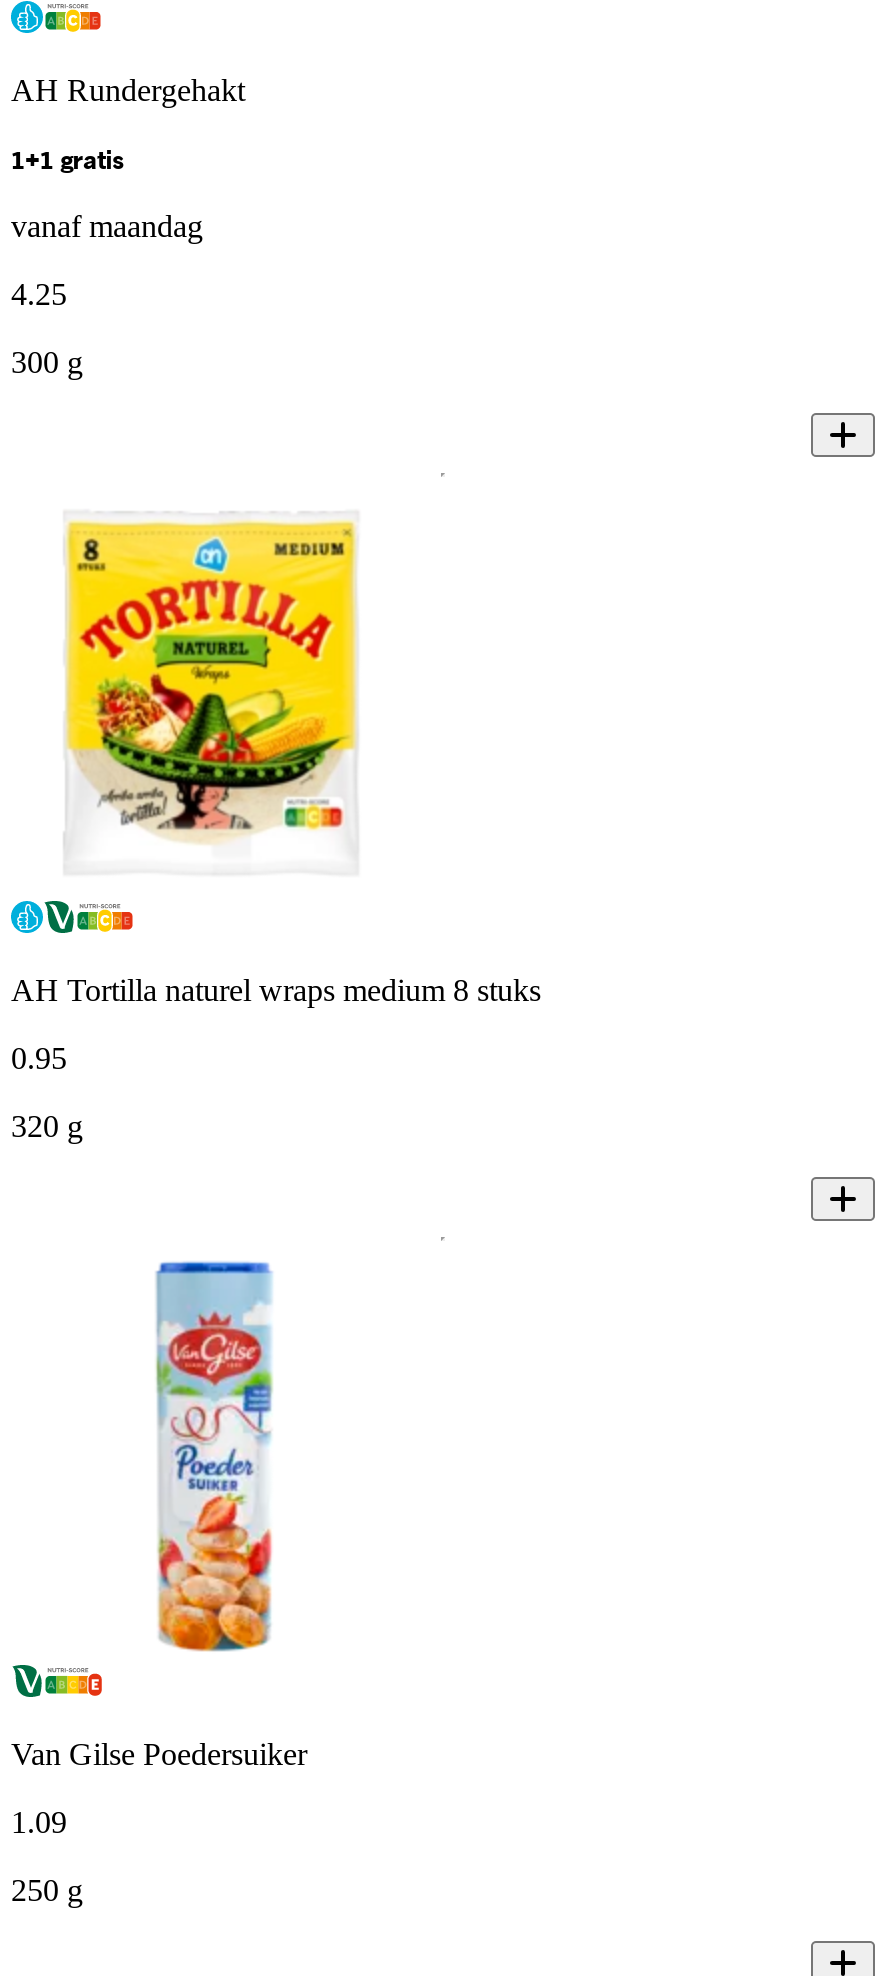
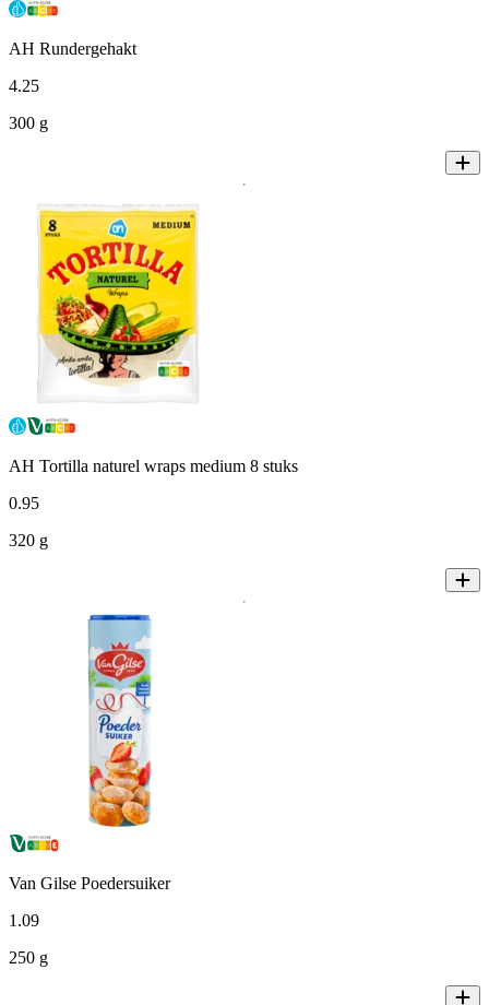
[11,150,203,242] 1+1 gratis | vanaf maandag -> none

